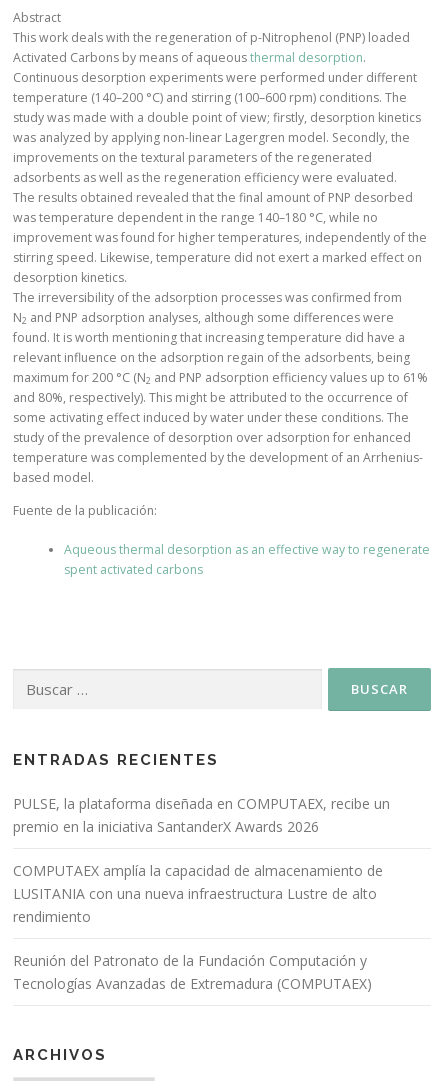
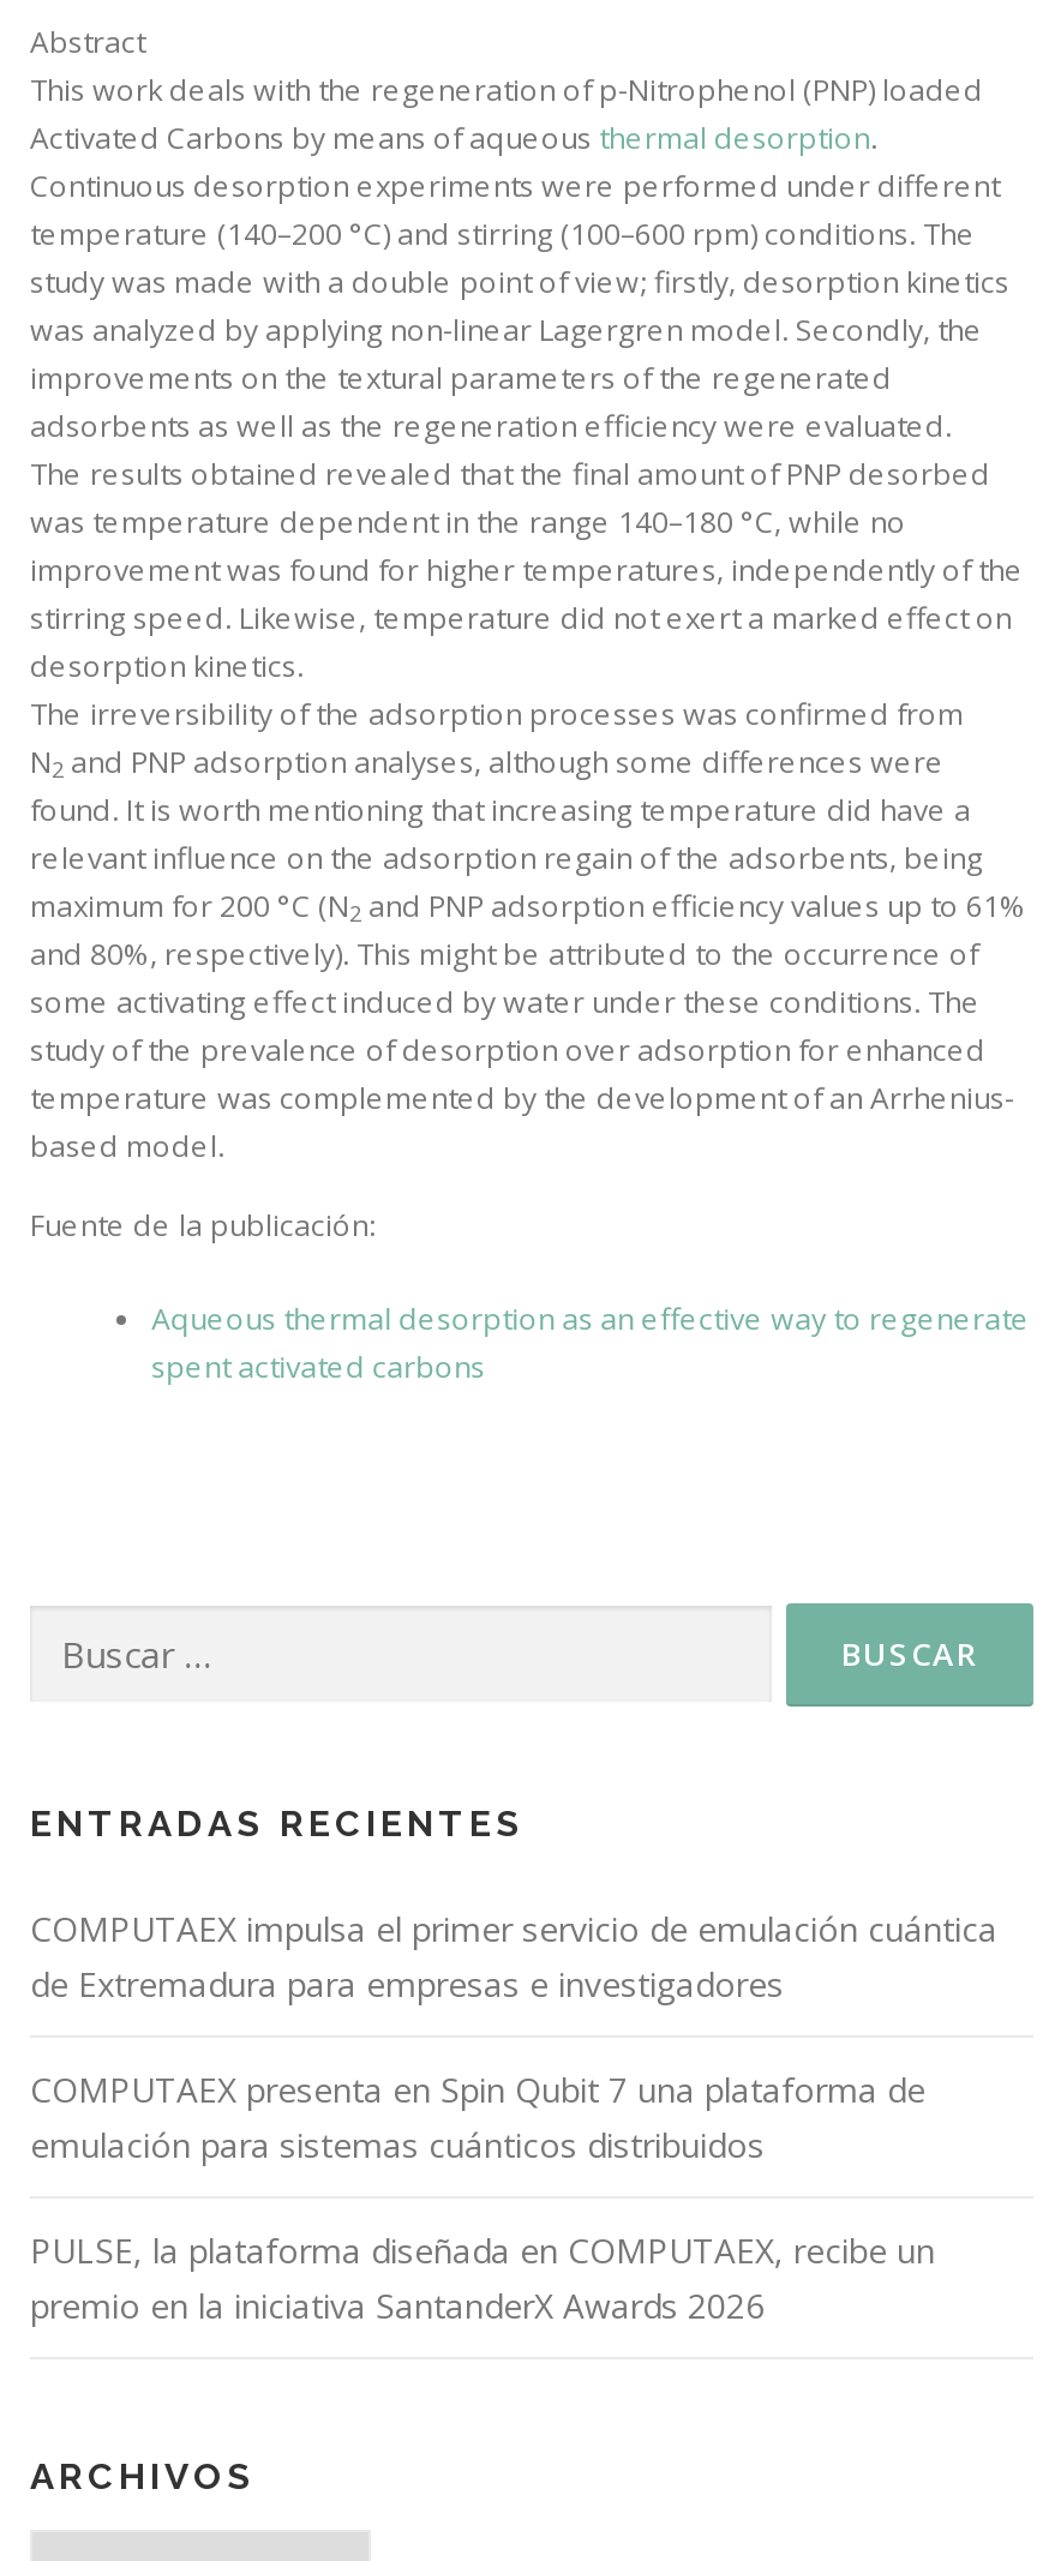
none -> [30,1906,997,2167] COMPUTAEX impulsa el primer servicio de emulación cuántica | de Extremadura para empresas e investigadores | COMPUTAEX presenta en Spin Qubit 7 una plataforma de | emulación para sistemas cuánticos distribuidos
moved [13,794,390,836] -> [30,2227,935,2328]: PULSE, la plataforma diseñada en COMPUTAEX, recibe un | premio en la iniciativa SantanderX Awards 2026
[13,861,383,993] COMPUTAEX amplía la capacidad de almacenamiento de | LUSITANIA con una nueva infraestructura Lustre de alto | rendimiento | Reunión del Patronato de la Fundación Computación y | Tecnologías Avanzadas de Extremadura (COMPUTAEX) -> none

